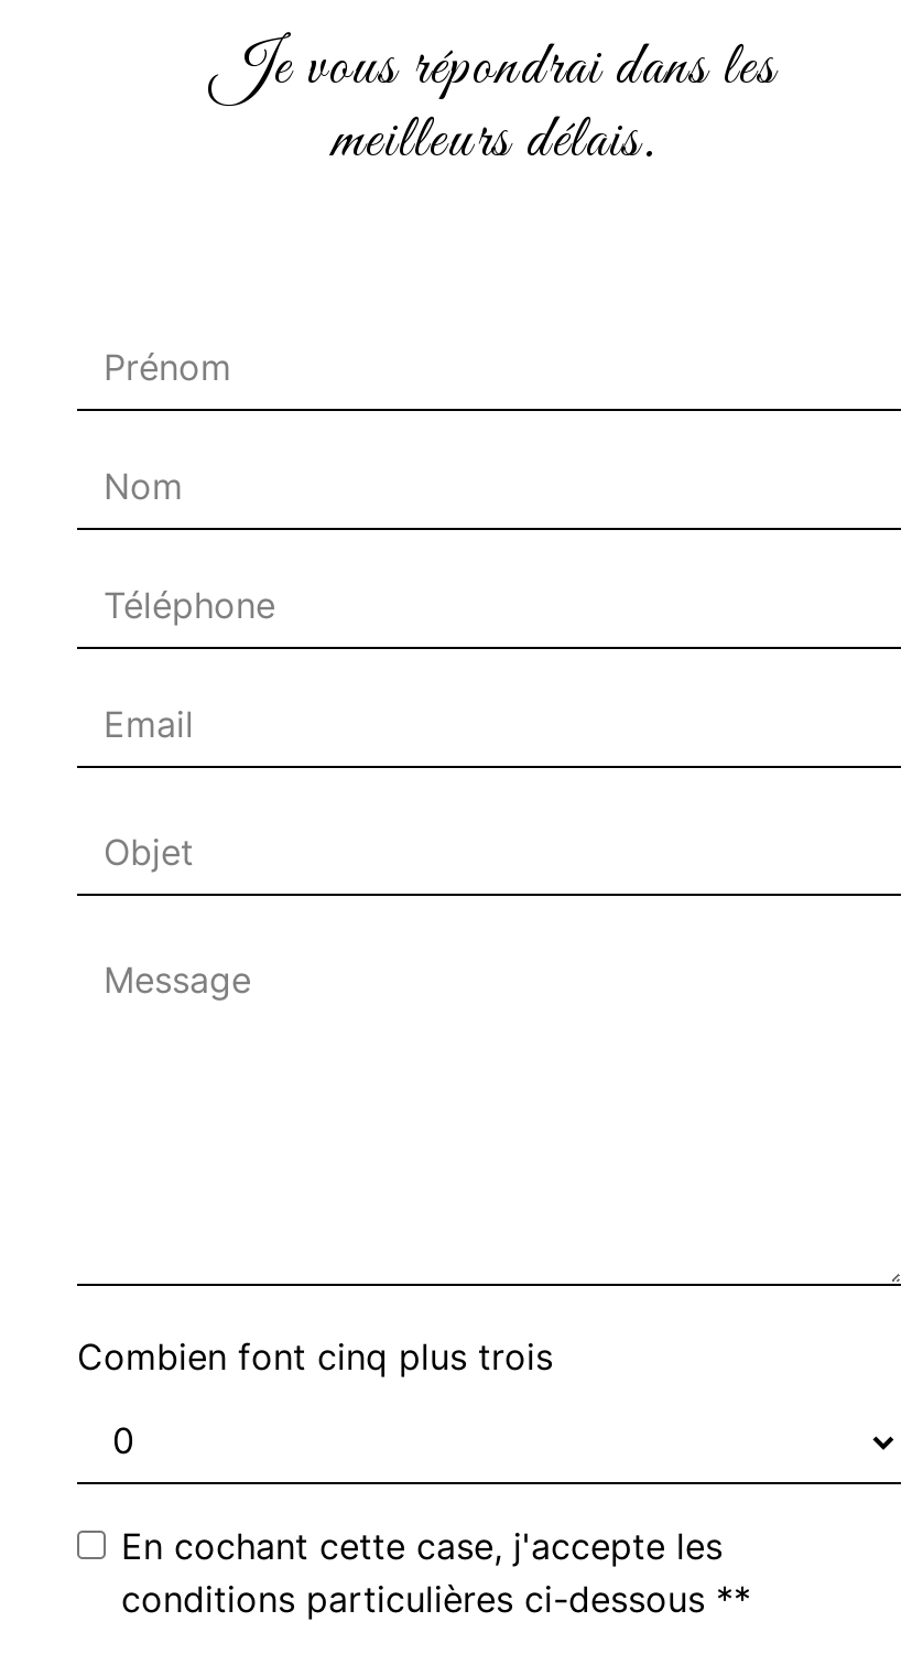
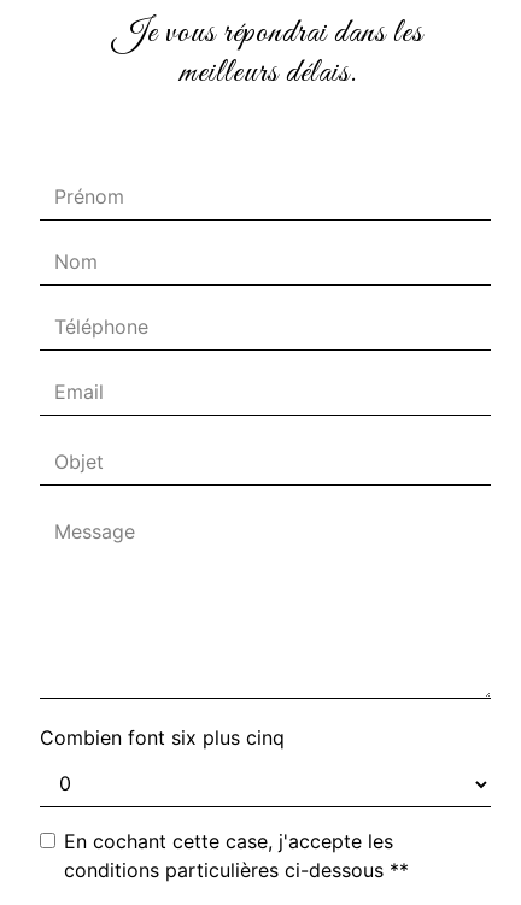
[77,1334,553,1378] Combien font cinq plus trois -> [40,725,285,749] Combien font six plus cinq

